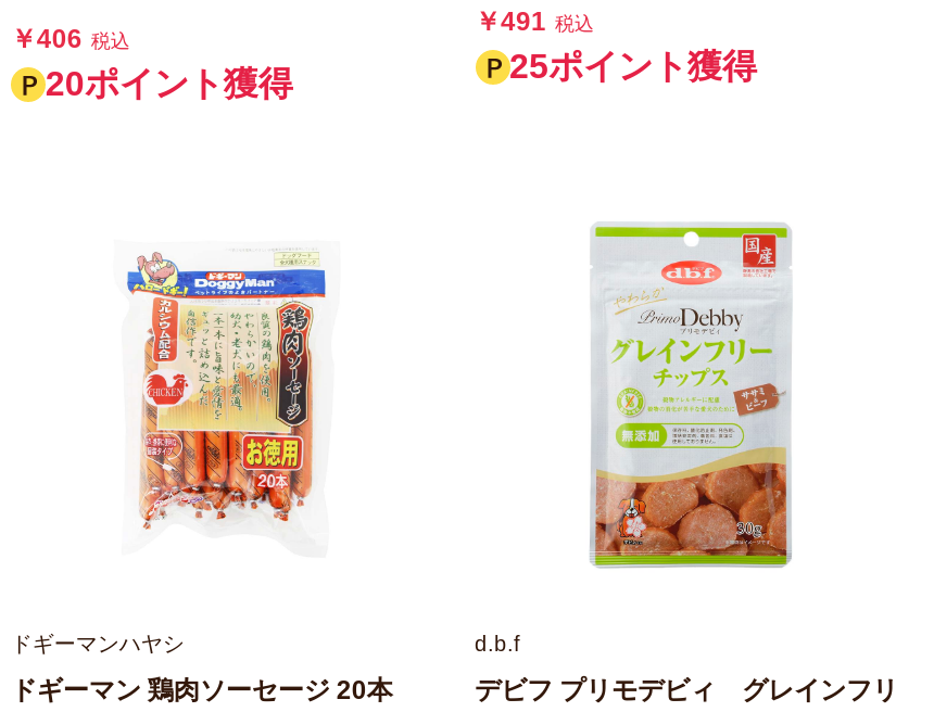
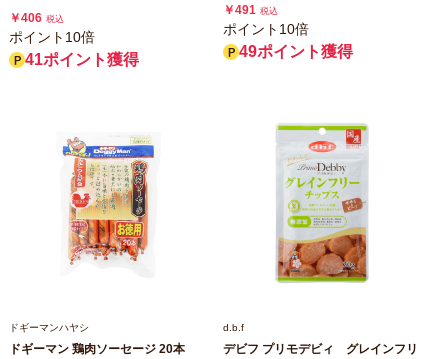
[509,48,757,85] 25ポイント獲得 -> [222,21,352,60] ポイント10倍 | 49ポイント獲得
[45,65,293,102] 20ポイント獲得 -> [9,29,139,68] ポイント10倍 | 41ポイント獲得
moved [593,221,788,569] -> [277,123,368,283]: [image]

